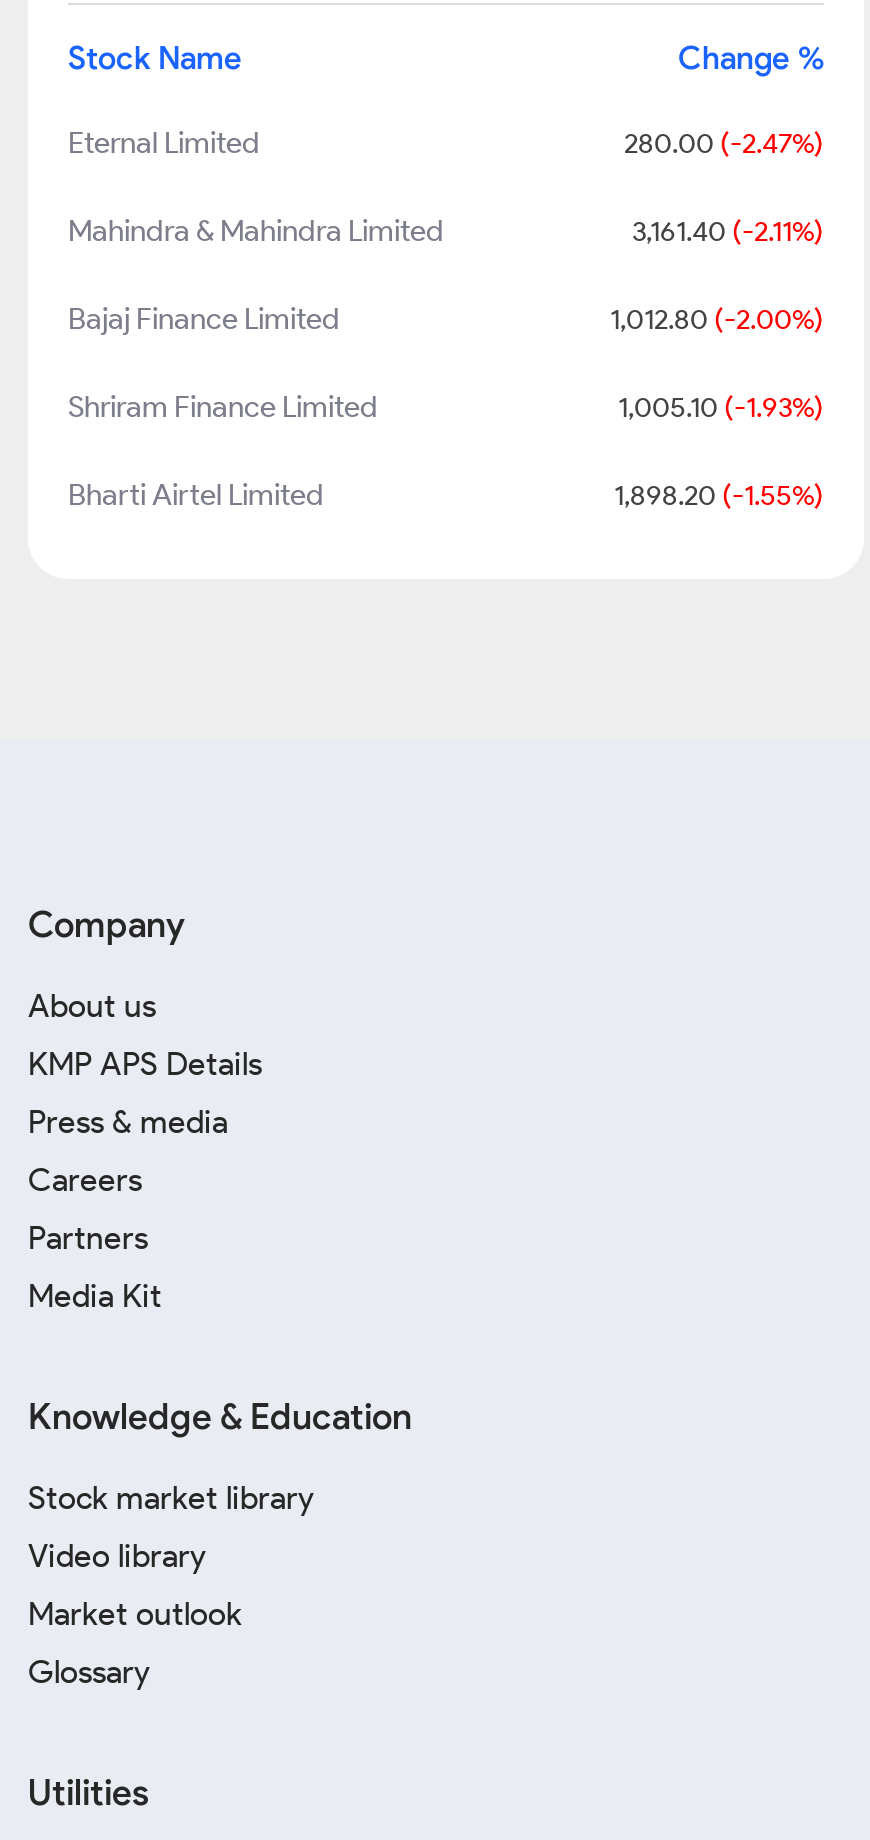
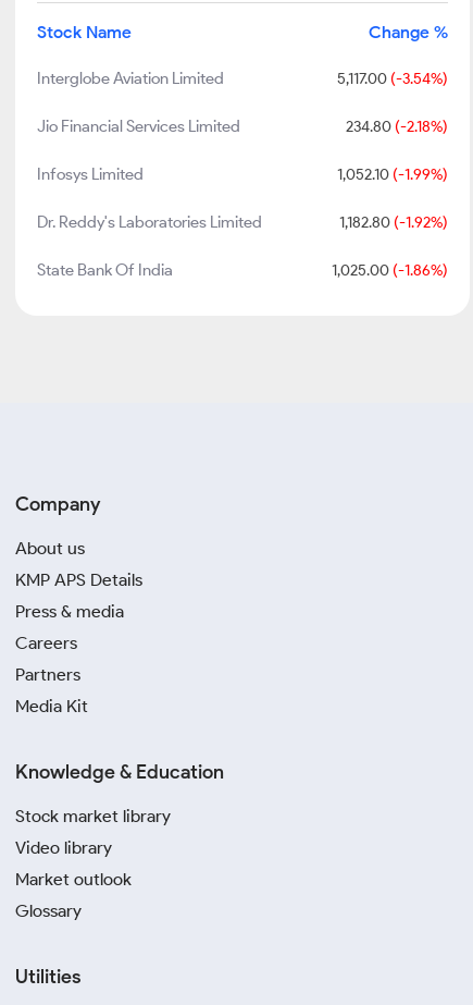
[68,125,824,161] Eternal Limited | 280.00 (-2.47%) -> [37,69,448,88] Interglobe Aviation Limited | 5,117.00 (-3.54%)
[68,213,824,249] Mahindra & Mahindra Limited | 3,161.40 (-2.11%) -> [37,117,448,136] Jio Financial Services Limited | 234.80 (-2.18%)
[68,301,824,337] Bajaj Finance Limited | 1,012.80 (-2.00%) -> [37,164,448,184] Infosys Limited | 1,052.10 (-1.99%)
[68,389,824,425] Shriram Finance Limited | 1,005.10 (-1.93%) -> [37,212,448,232] Dr. Reddy's Laboratories Limited | 1,182.80 (-1.92%)
[68,477,824,513] Bharti Airtel Limited | 1,898.20 (-1.55%) -> [37,260,448,280] State Bank Of India | 1,025.00 (-1.86%)

